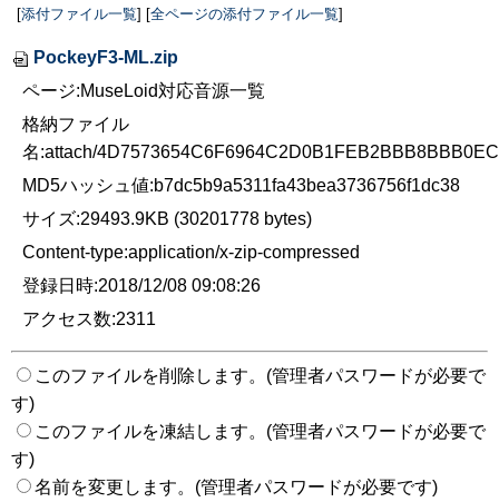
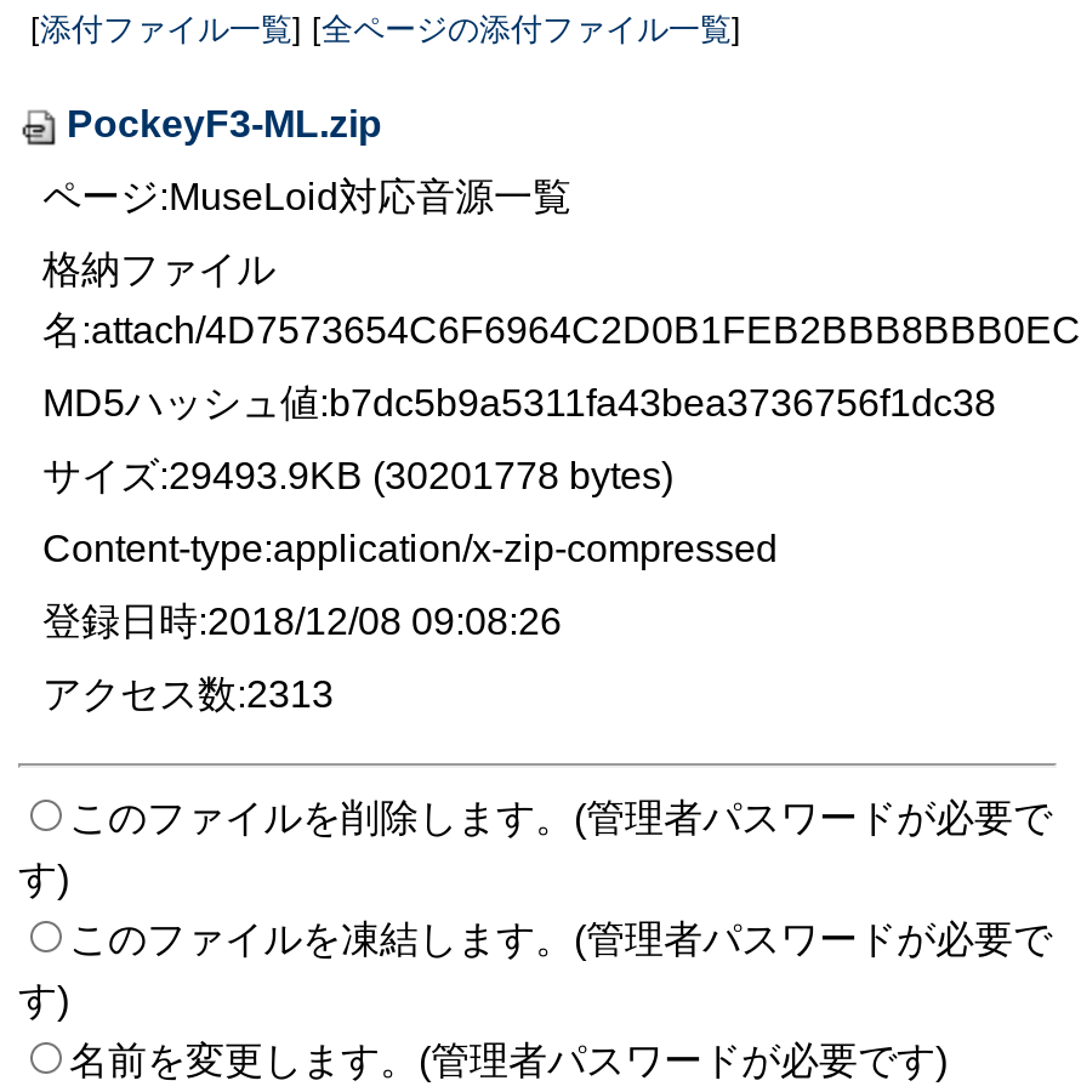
[22,309,156,328] アクセス数:2311 -> [42,673,334,715] アクセス数:2313

